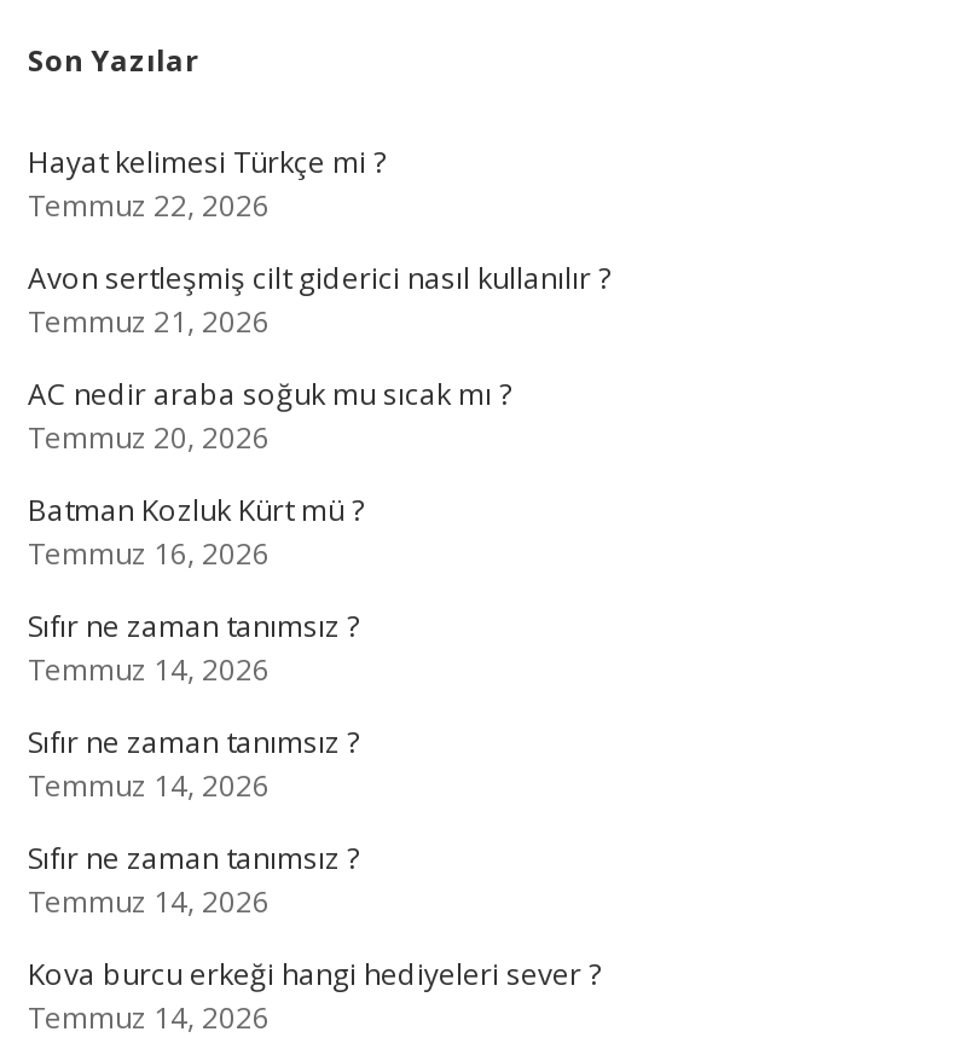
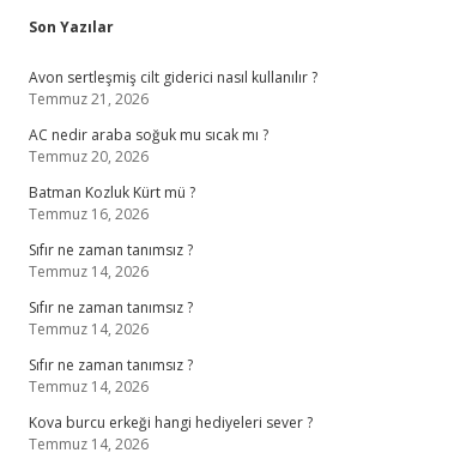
[28,141,386,226] Hayat kelimesi Türkçe mi ? | Temmuz 22, 2026 -> none

